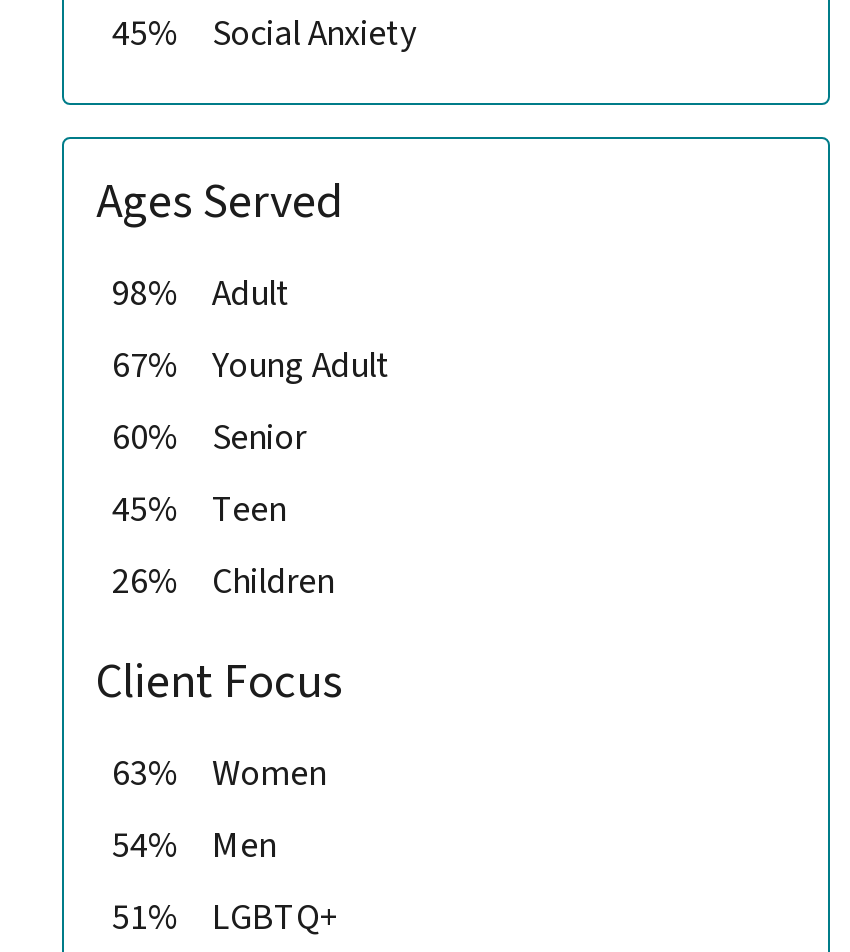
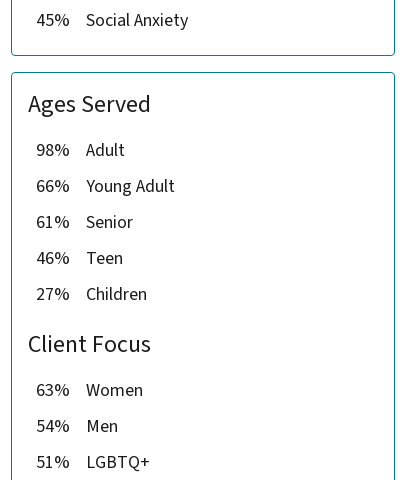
[112,341,390,391] 67% Young Adult -> [36,174,175,199] 66% Young Adult
[112,413,306,463] 60% Senior -> [36,210,133,235] 61% Senior
[112,485,286,535] 45% Teen -> [36,246,123,271] 46% Teen
[112,557,334,607] 26% Children -> [36,282,147,307] 27% Children

